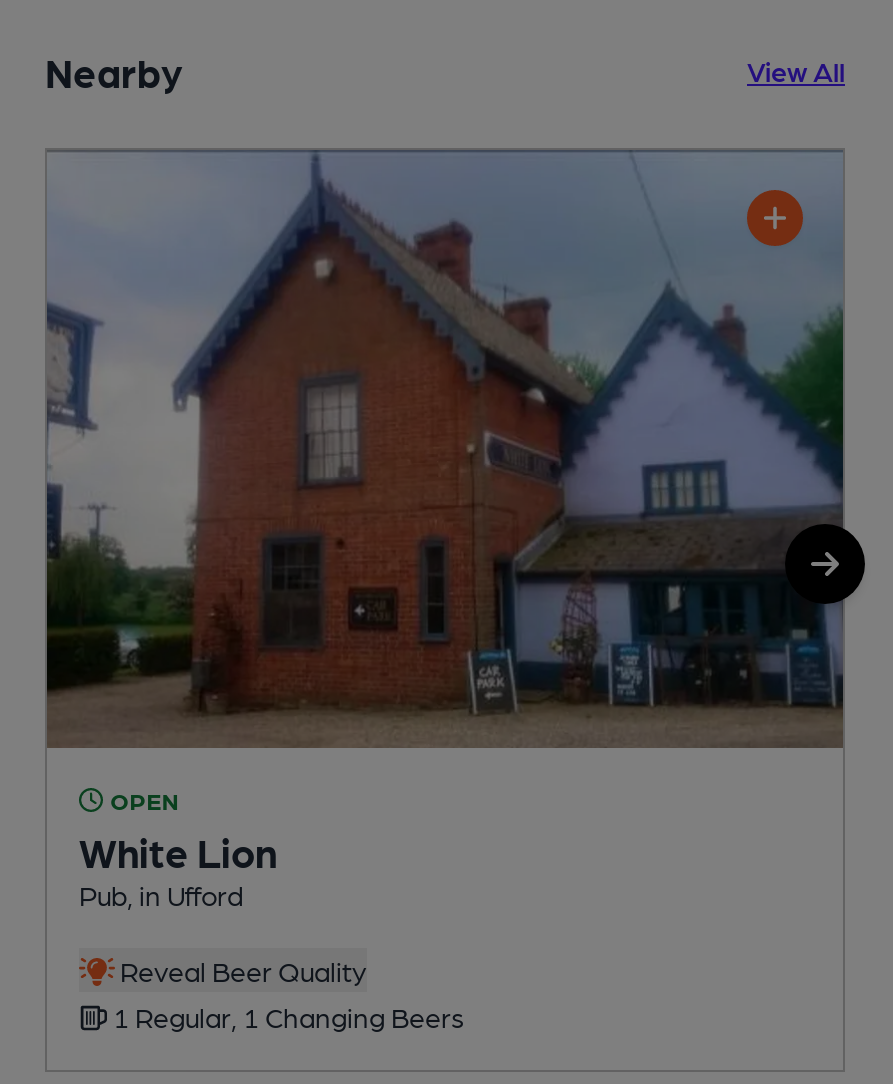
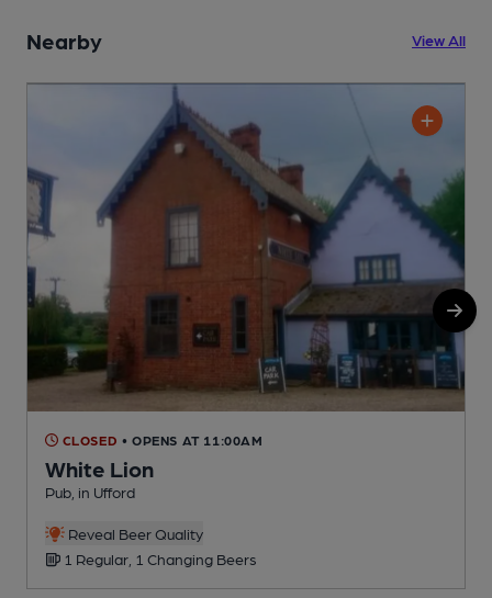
[103,786,179,814] OPEN -> [58,432,263,447] CLOSED • OPENS AT 11:00AM

